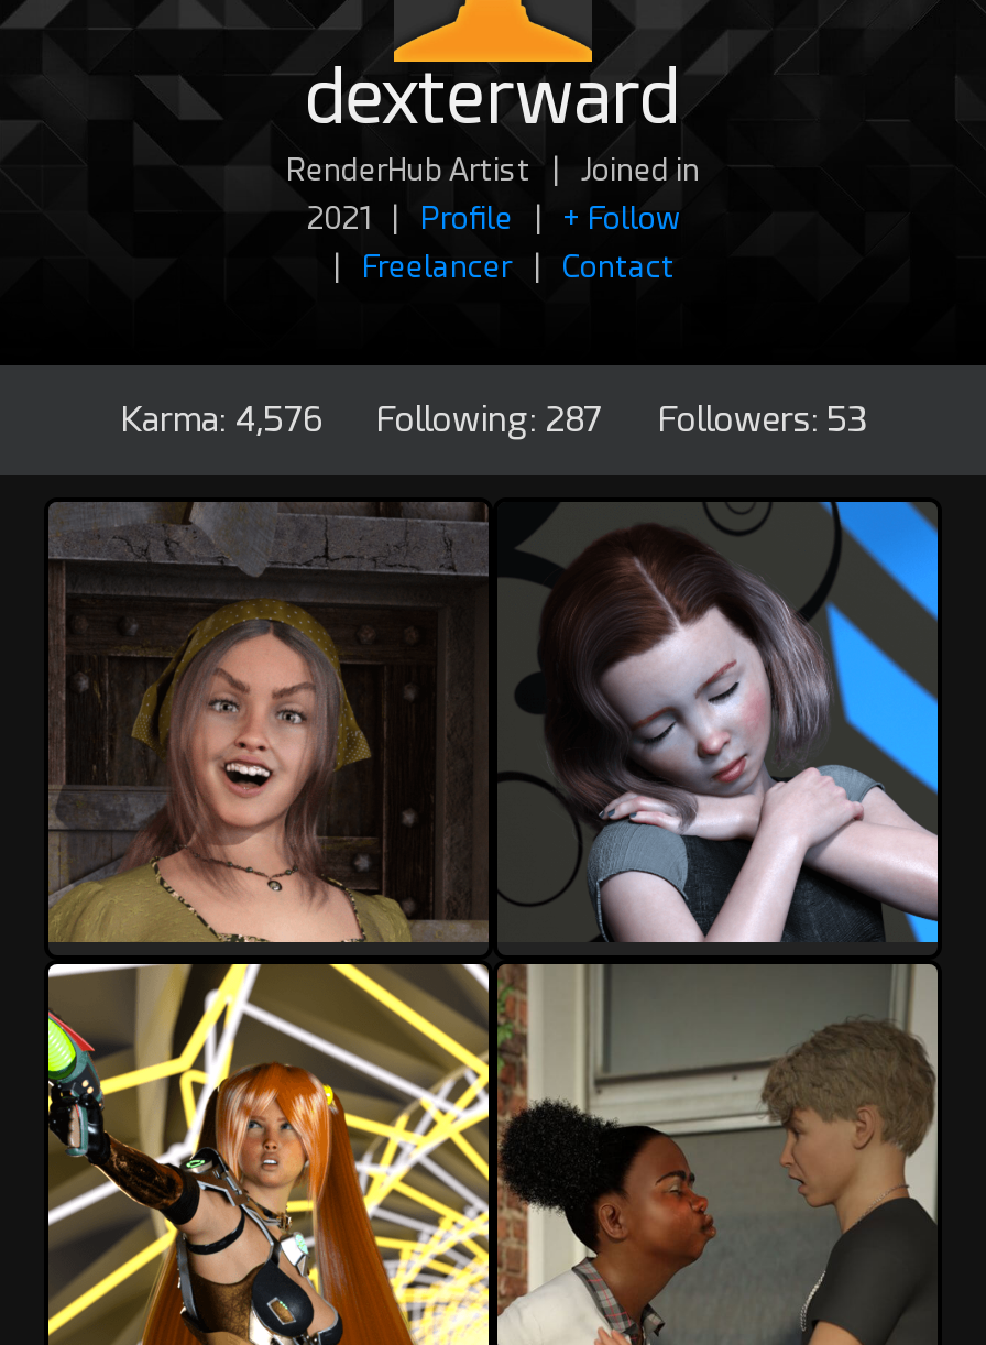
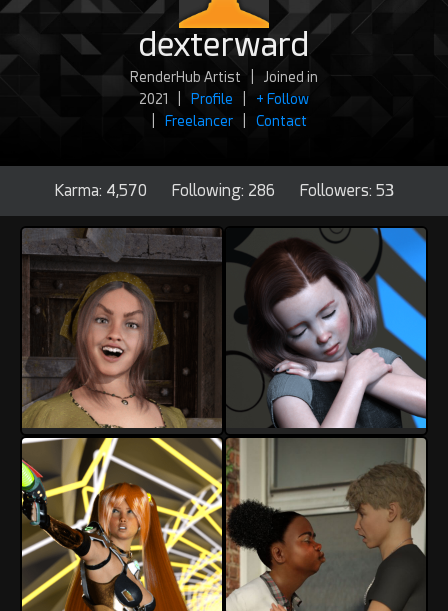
[120,398,322,440] Karma: 4,576 -> [54,181,147,200] Karma: 4,570
[375,398,604,440] Following: 287 -> [171,181,275,200] Following: 286

